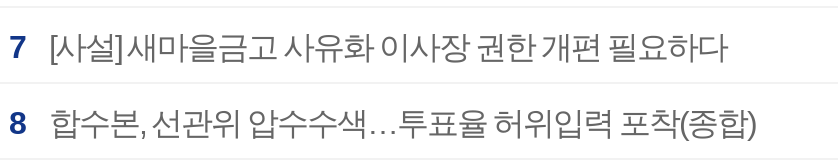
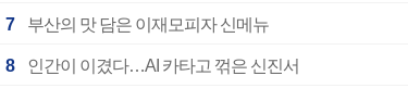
[49,30,727,64] [사설] 새마을금고 사유화 이사장 권한 개편 필요하다 -> [27,15,269,34] 부산의 맛 담은 이재모피자 신메뉴
[49,106,755,140] 합수본, 선관위 압수수색…투표율 허위입력 포착(종합) -> [27,56,299,75] 인간이 이겼다…AI 카타고 꺾은 신진서

